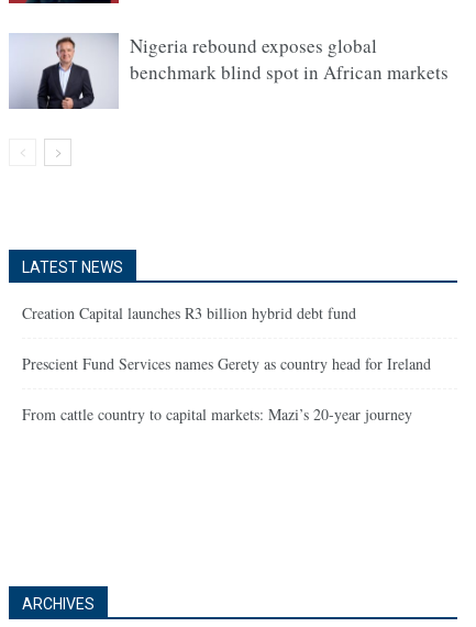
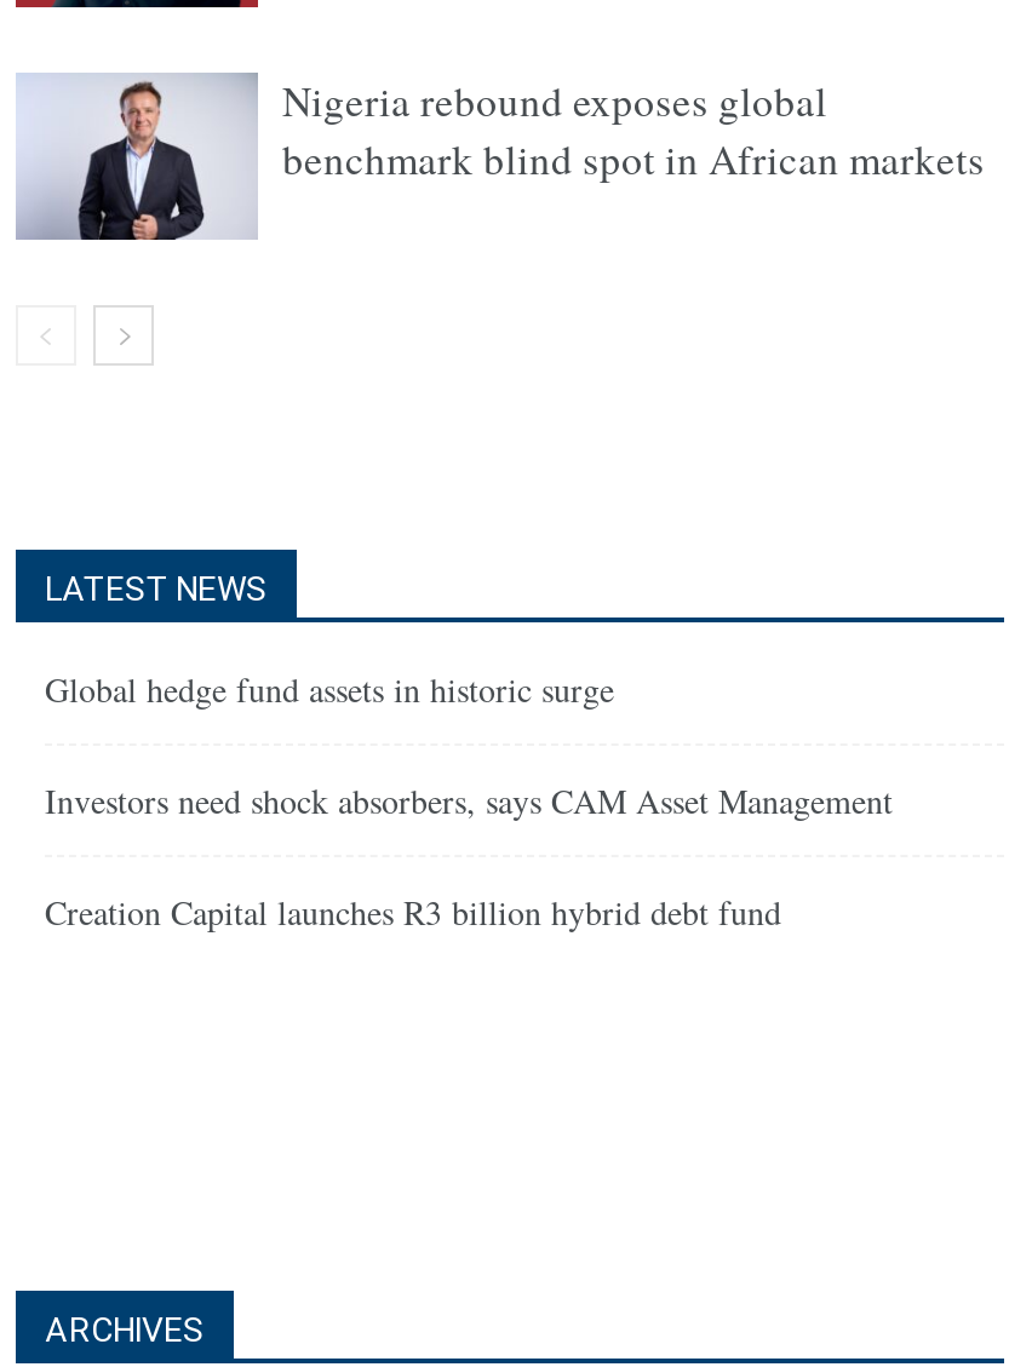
none -> [45,666,893,823] Global hedge fund assets in historic surge | Investors need shock absorbers, says CAM Asset Management
moved [22,302,362,323] -> [45,889,793,935]: Creation Capital launches R3 billion hybrid debt fund
[22,353,431,425] Prescient Fund Services names Gerety as country head for Ireland | From cattle country to capital markets: Mazi’s 20-year journey -> none

